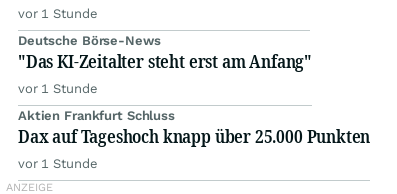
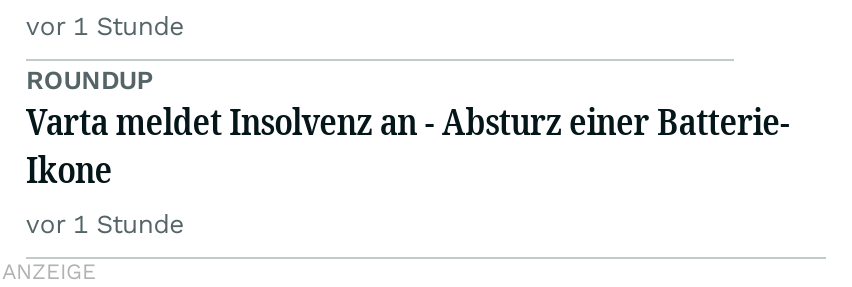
[18,33,370,148] Deutsche Börse-News | "Das KI-Zeitalter steht erst am Anfang" | vor 1 Stunde | Aktien Frankfurt Schluss | Dax auf Tageshoch knapp über 25.000 Punkten -> [26,65,790,193] ROUNDUP | Varta meldet Insolvenz an - Absturz einer Batterie- | Ikone

